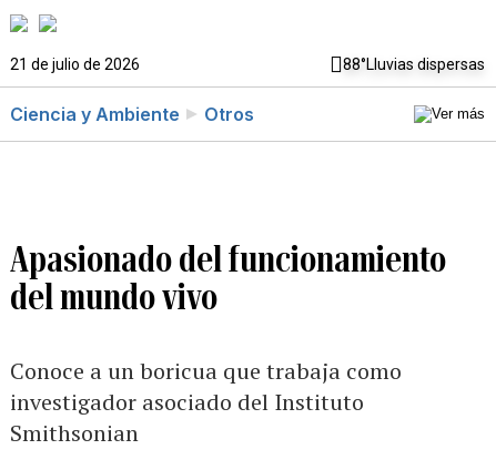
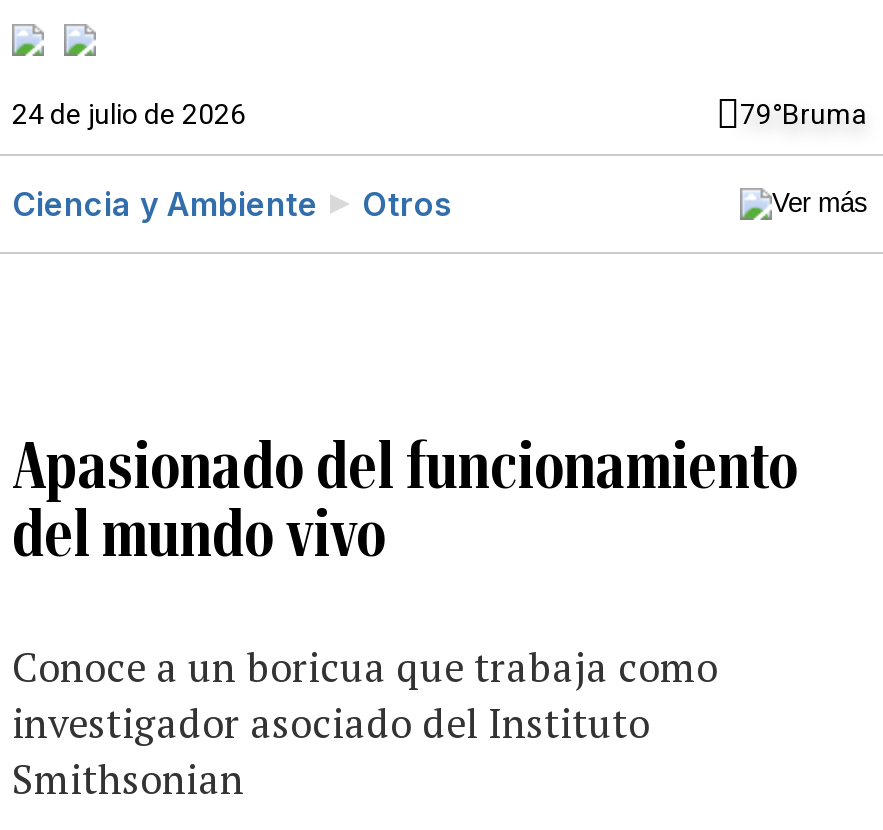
[10,55,485,73] 21 de julio de 2026 | 88°Lluvias dispersas -> [12,98,868,130] 24 de julio de 2026 | 79°Bruma

